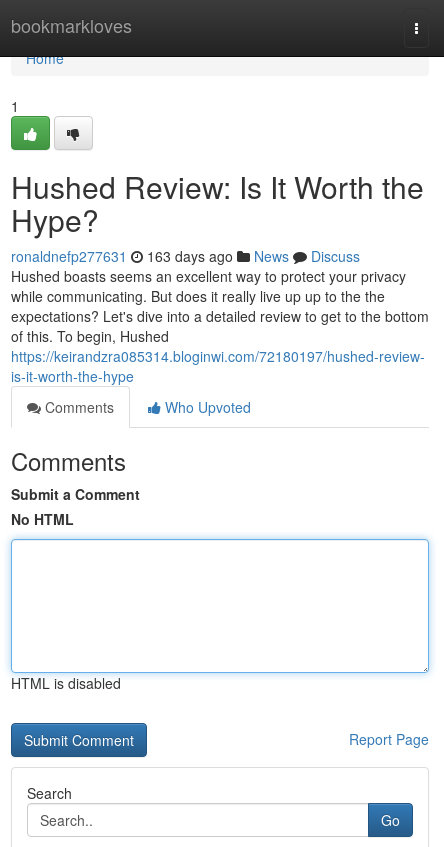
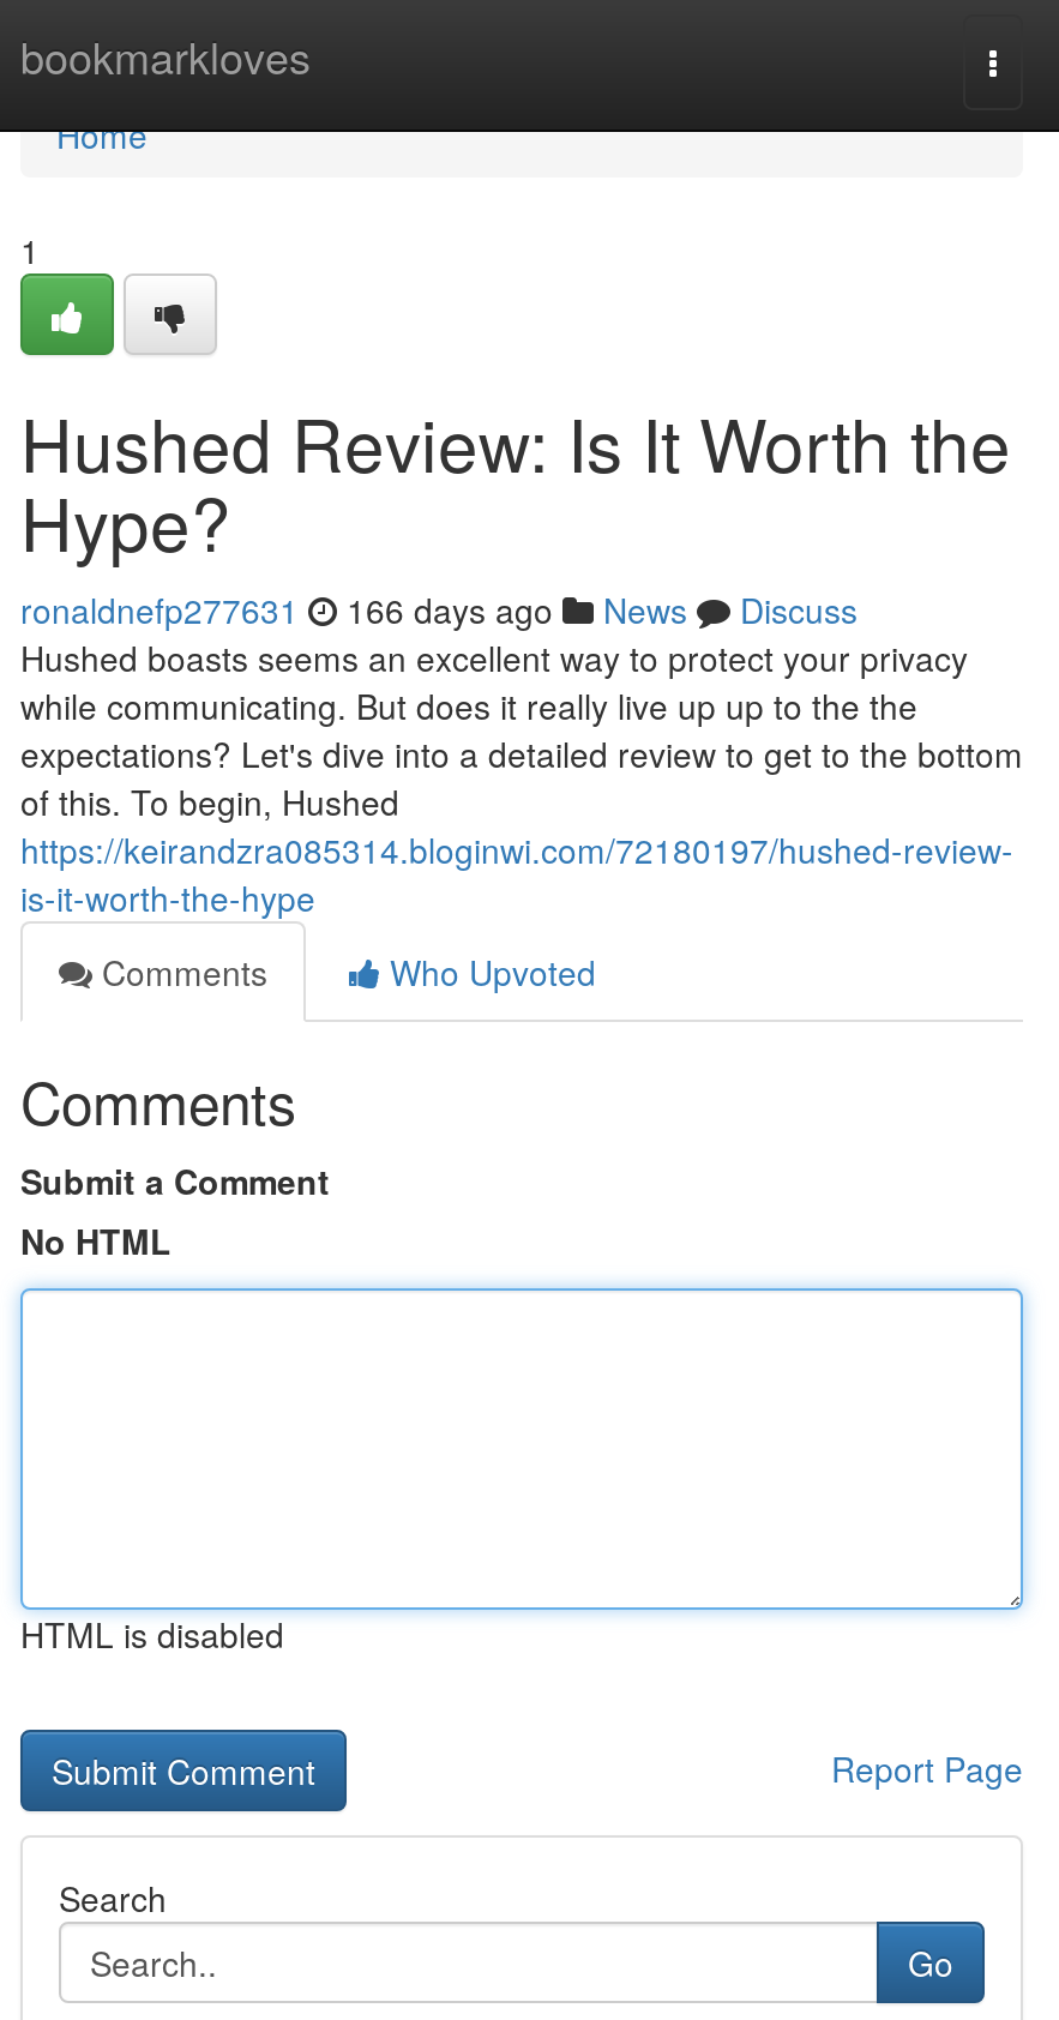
[11,246,360,266] ronaldnefp277631 163 days ago News Discuss -> [20,585,858,633] ronaldnefp277631 166 days ago News Discuss

